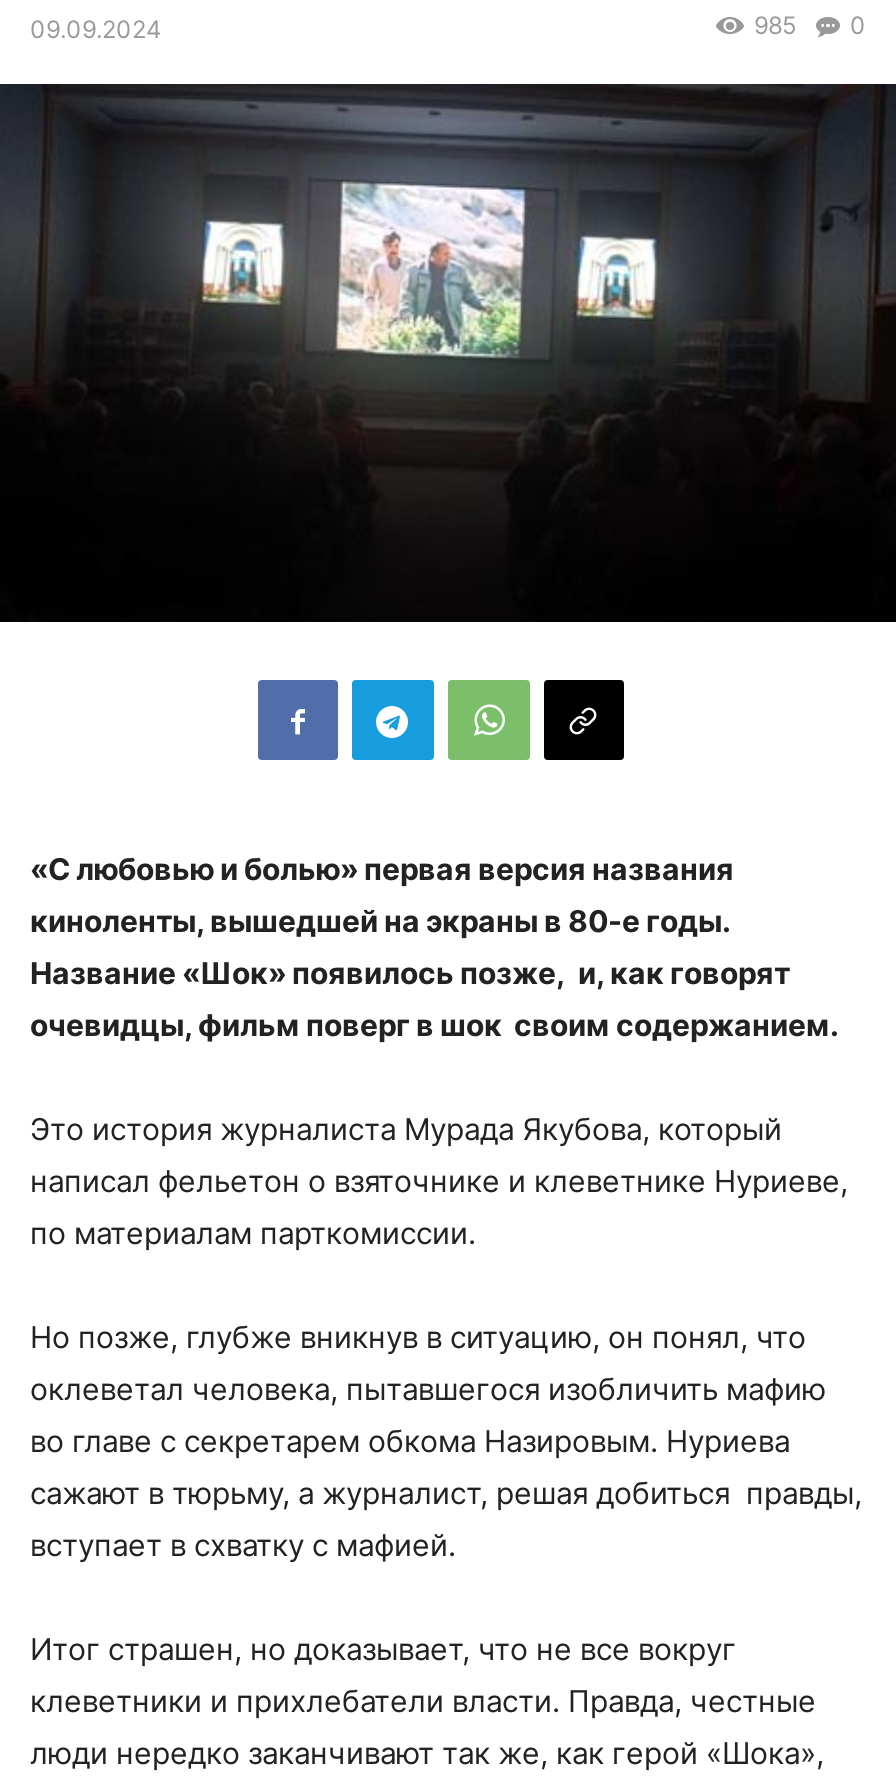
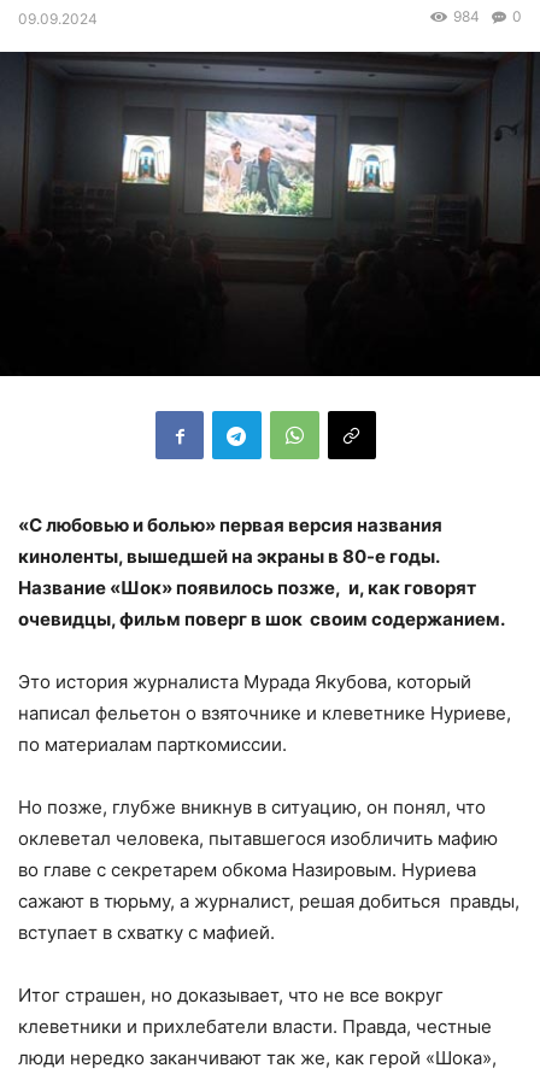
[754,10,866,40] 985 0 -> [453,7,522,25] 984 0

